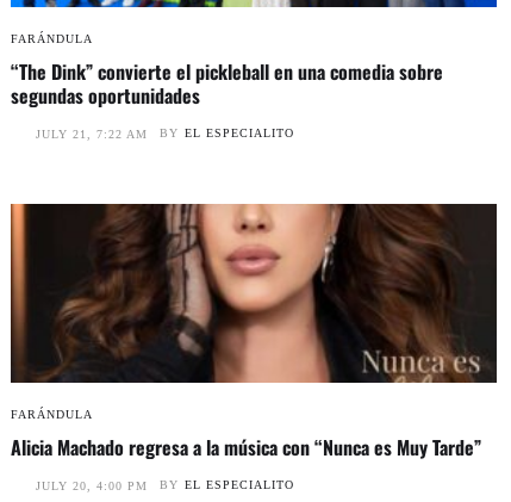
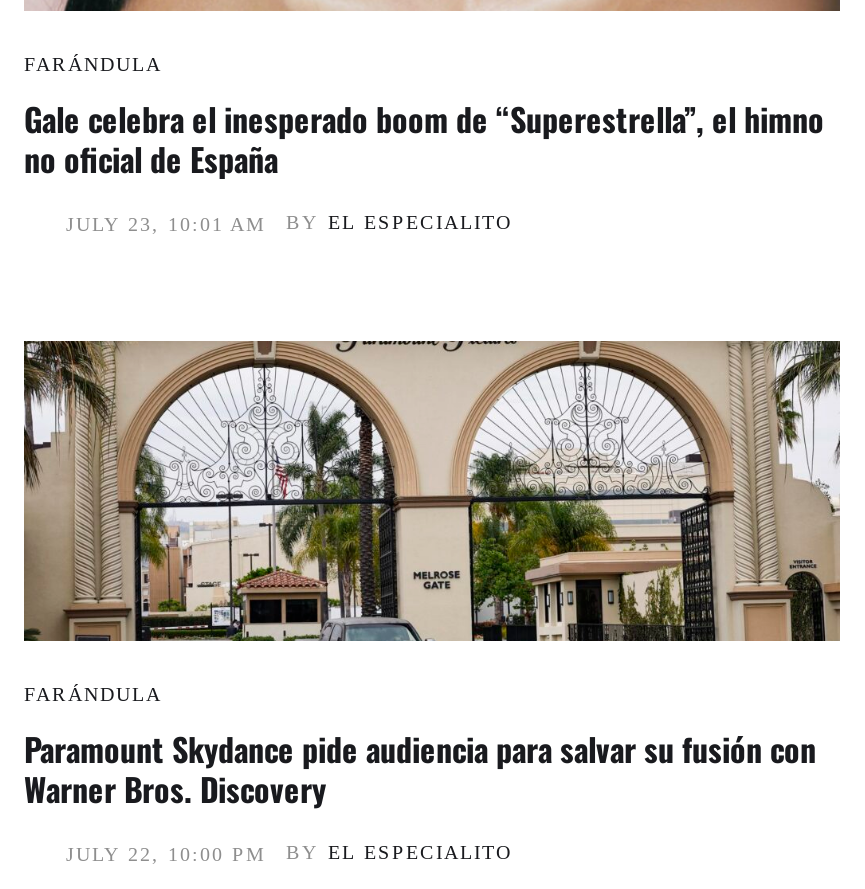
[11,57,443,109] “The Dink” convierte el pickleball en una comedia sobre | segundas oportunidades -> [24,95,824,183] Gale celebra el inesperado boom de “Superestrella”, el himno | no oficial de España
[36,126,294,140] JULY 21, 7:22 AM BY EL ESPECIALITO -> [66,211,512,235] JULY 23, 10:01 AM BY EL ESPECIALITO
[10,203,498,384] [image] -> [22,340,842,644] [image]
[11,432,481,461] Alicia Machado regresa a la música con “Nunca es Muy Tarde” -> [24,725,816,813] Paramount Skydance pide audiencia para salvar su fusión con | Warner Bros. Discovery
[36,478,294,492] JULY 20, 4:00 PM BY EL ESPECIALITO -> [66,841,512,865] JULY 22, 10:00 PM BY EL ESPECIALITO

